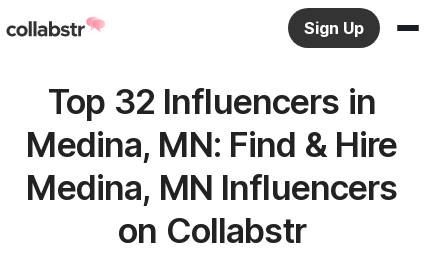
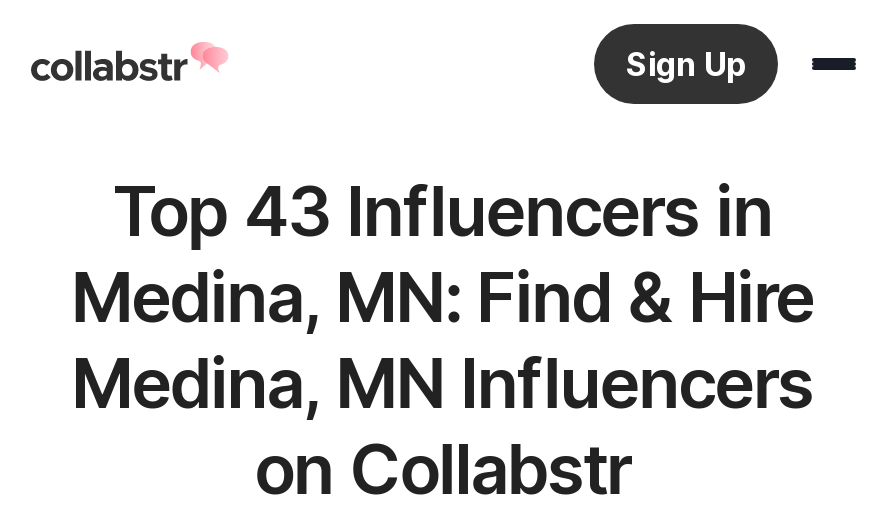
[48,81,376,122] Top 32 Influencers in -> [112,170,772,252] Top 43 Influencers in

